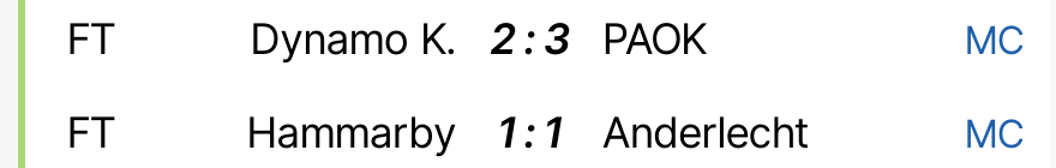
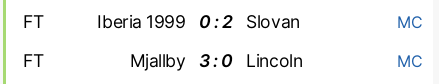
[250,13,706,64] Dynamo K. | 2 : 3 | PAOK -> [97,11,300,32] Iberia 1999 | 0 : 2 | Slovan
[246,107,808,157] Hammarby | 1 : 1 | Anderlecht -> [130,50,302,71] Mjallby | 3 : 0 | Lincoln

